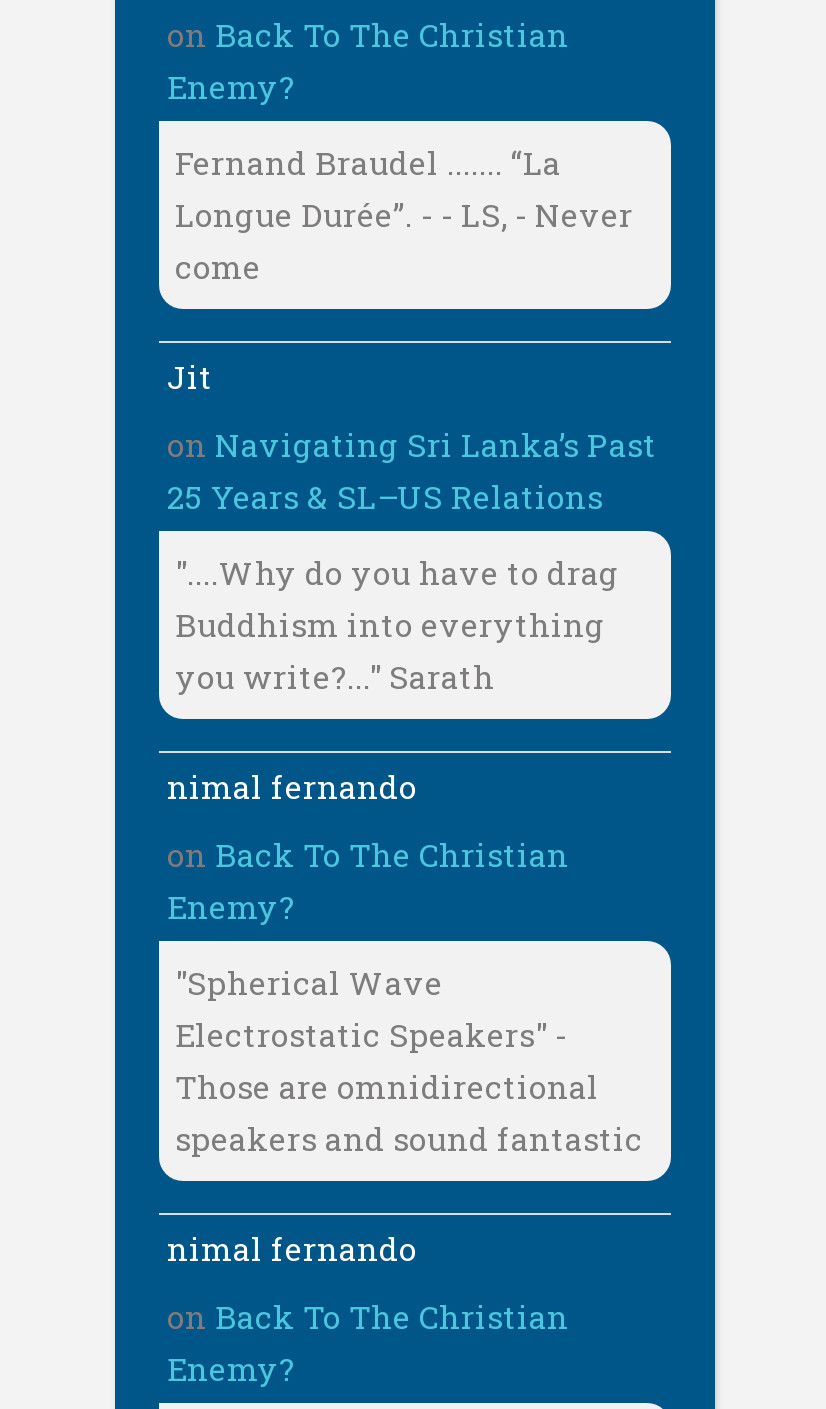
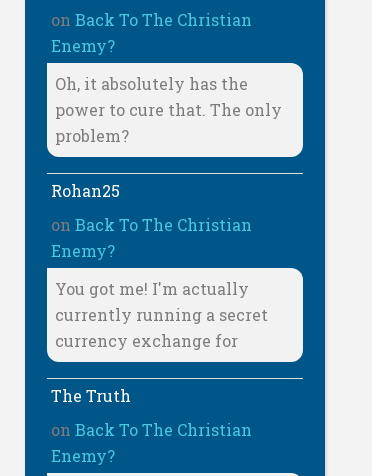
[167,140,657,806] Fernand Braudel ....... “La | Longue Durée”. - - LS, - Never | come | Jit | on Navigating Sri Lanka’s Past | 25 Years & SL–US Relations | "....Why do you have to drag | Buddhism into everything | you write?..." Sarath | nimal fernando -> [51,72,282,200] Oh, it absolutely has the | power to cure that. The only | problem? | Rohan25
[175,960,643,1158] "Spherical Wave | Electrostatic Speakers" - | Those are omnidirectional | speakers and sound fantastic -> [55,277,268,350] You got me! I'm actually | currently running a secret | currency exchange for
[167,1226,417,1268] nimal fernando -> [51,384,131,405] The Truth

